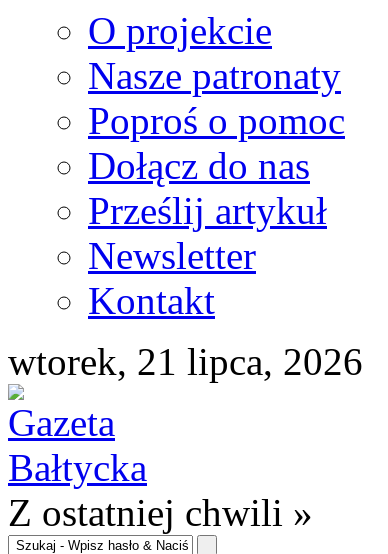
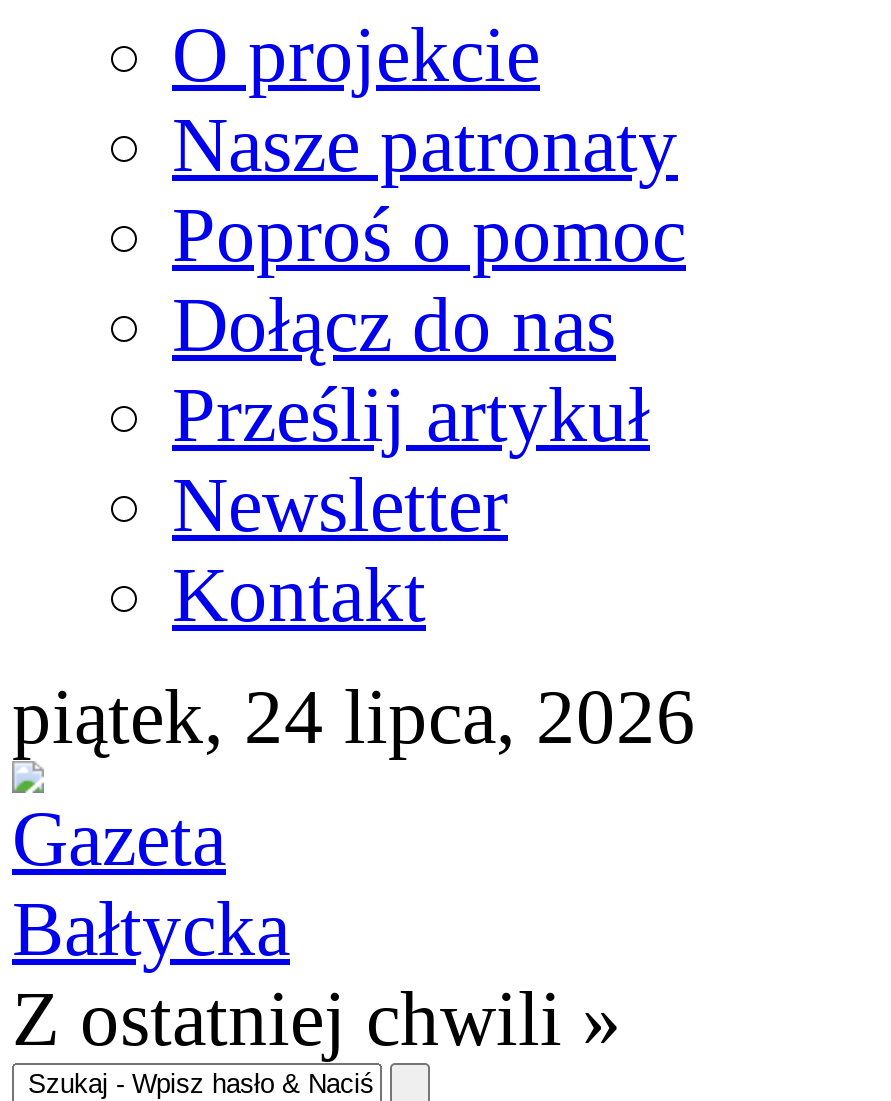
[8,340,363,383] wtorek, 21 lipca, 2026 -> [12,673,696,759] piątek, 24 lipca, 2026

